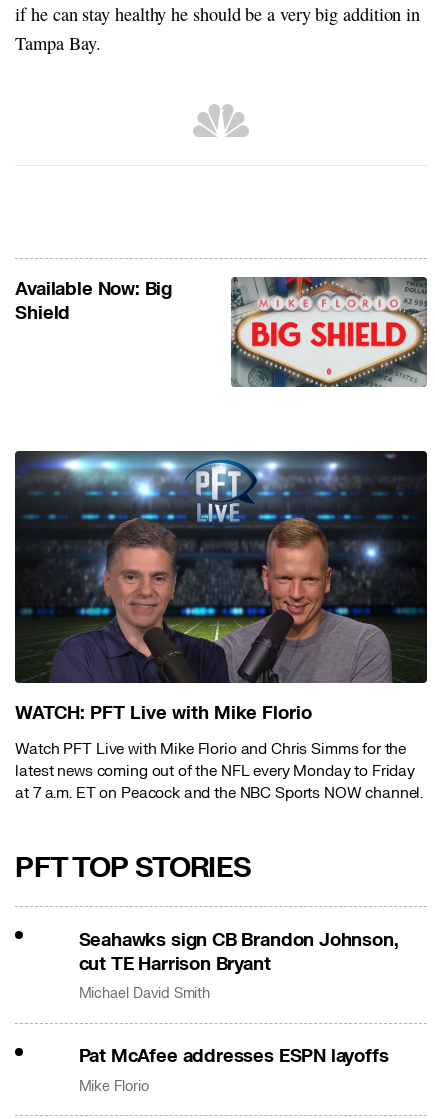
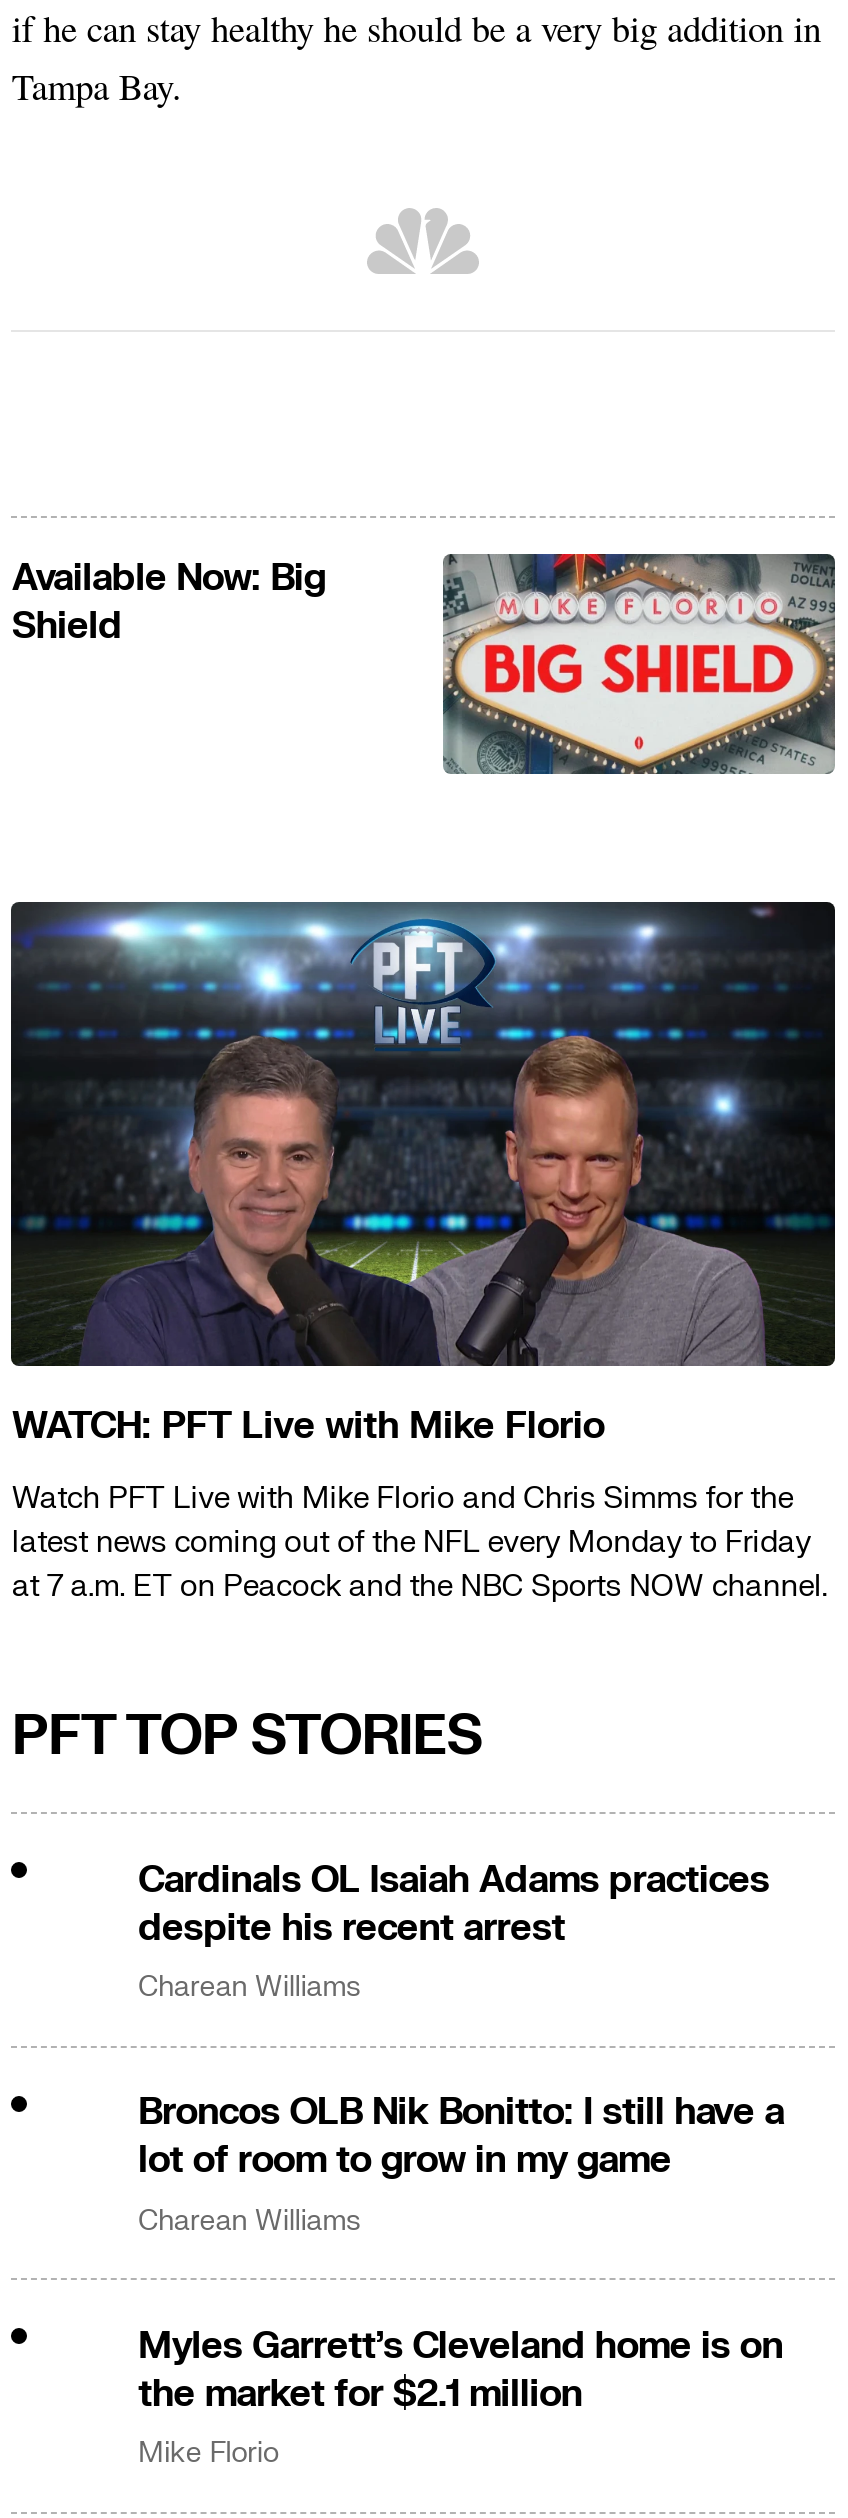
[78,928,398,1068] Seahawks sign CB Brandon Johnson, | cut TE Harrison Bryant | Michael David Smith | Pat McAfee addresses ESPN layoffs -> [138,1856,784,2418] Cardinals OL Isaiah Adams practices | despite his recent arrest | Charean Williams | Broncos OLB Nik Bonitto: I still have a | lot of room to grow in my game | Charean Williams | Myles Garrett’s Cleveland home is on | the market for $2.1 million

